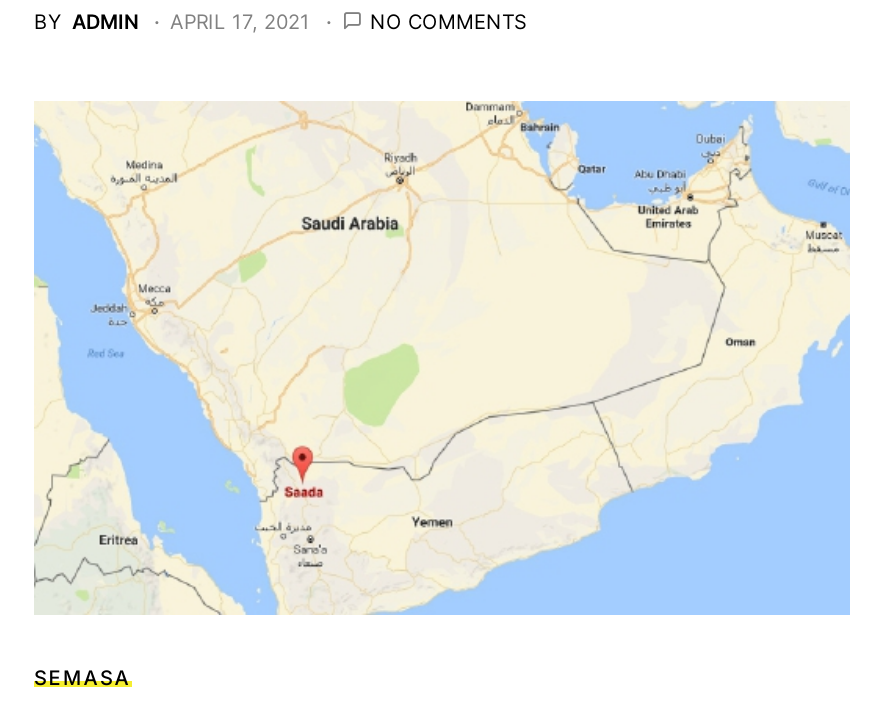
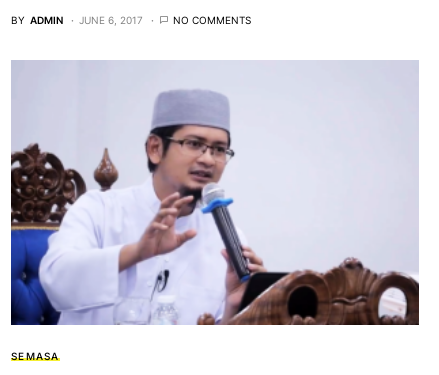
[34,9,310,33] BY ADMIN APRIL 17, 2021 -> [11,14,143,26] BY ADMIN JUNE 6, 2017
[32,100,852,616] [image] -> [10,60,420,326] [image]

